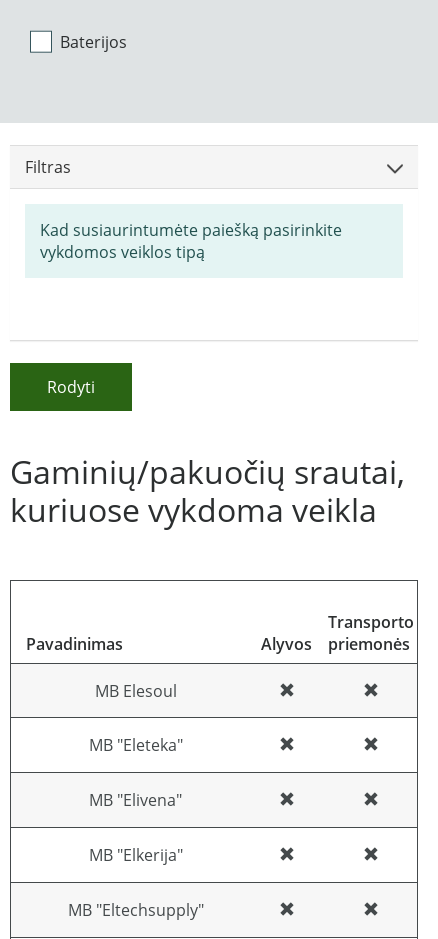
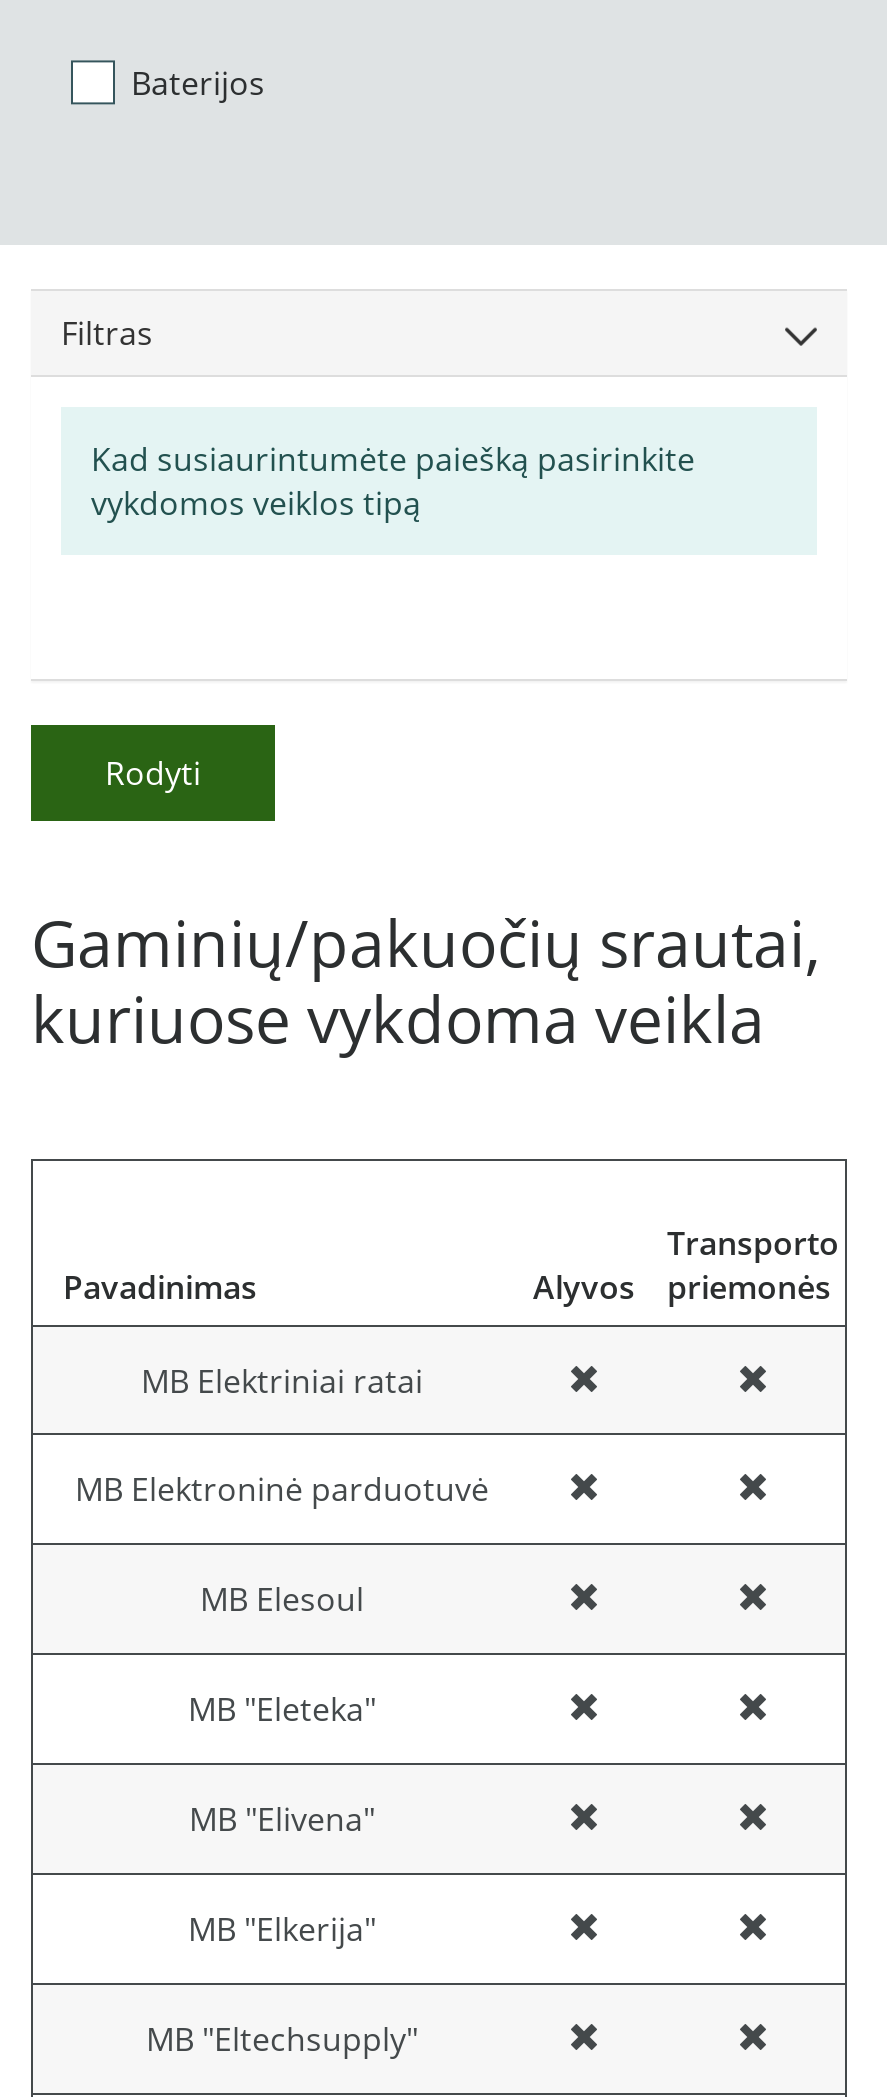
none -> [75,1359,489,1511] MB Elektriniai ratai | MB Elektroninė parduotuvė

